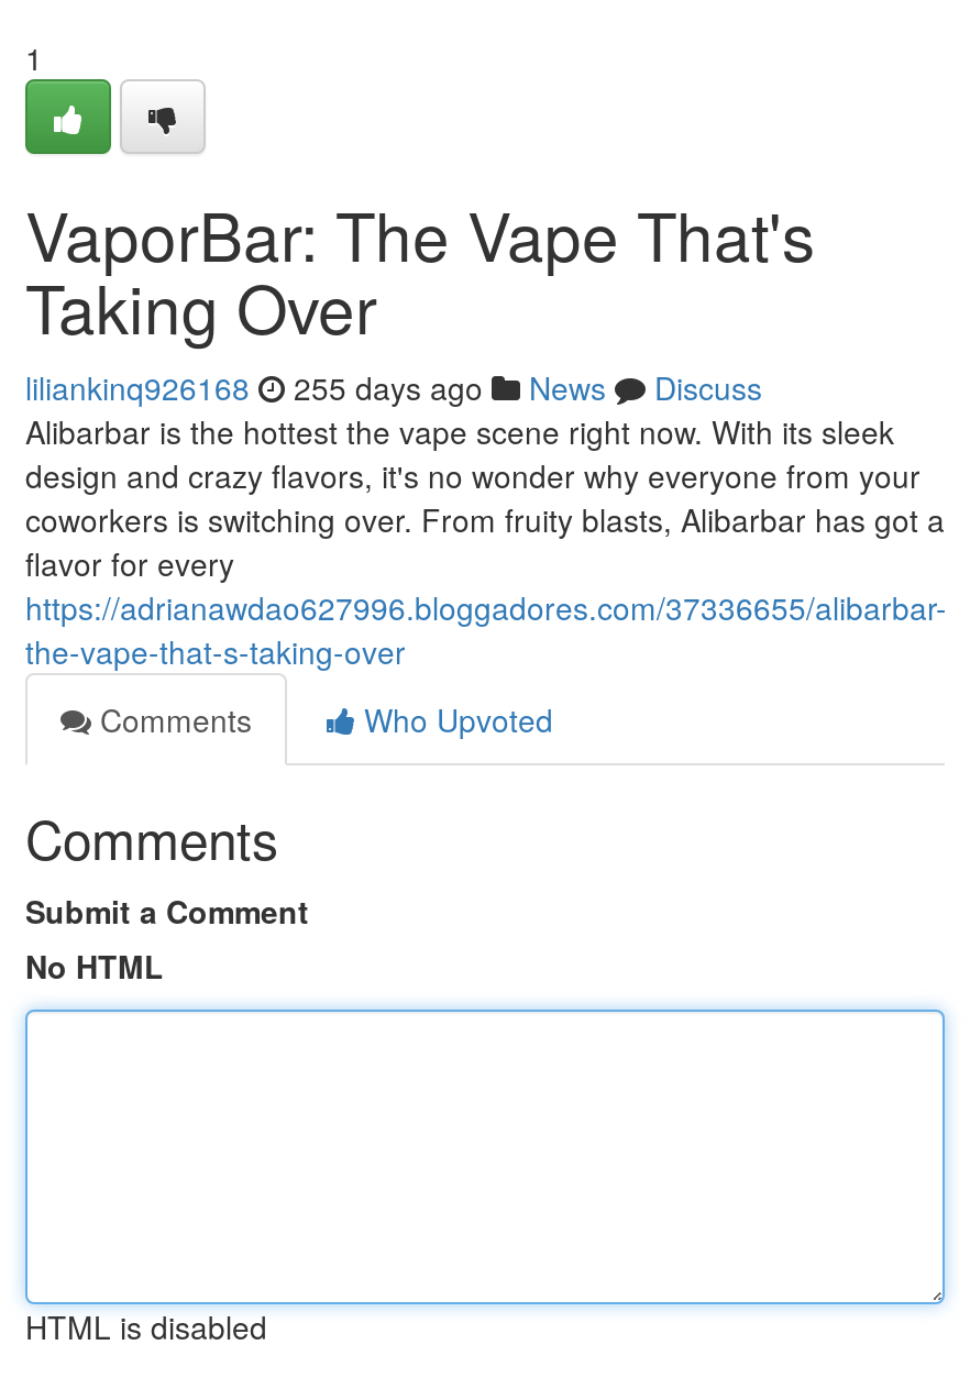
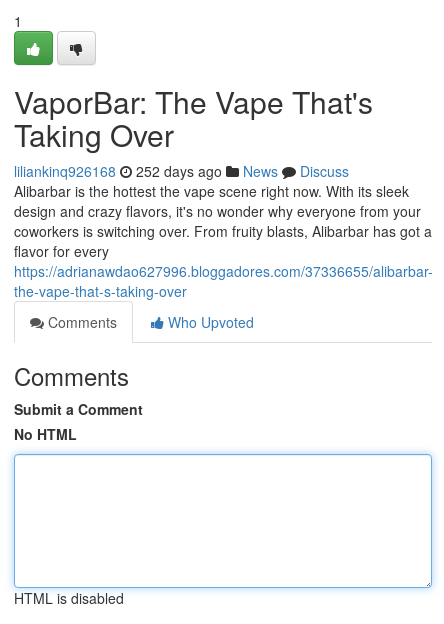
[25,365,762,409] liliankinq926168 255 days ago News Discuss -> [14,161,349,181] liliankinq926168 252 days ago News Discuss

